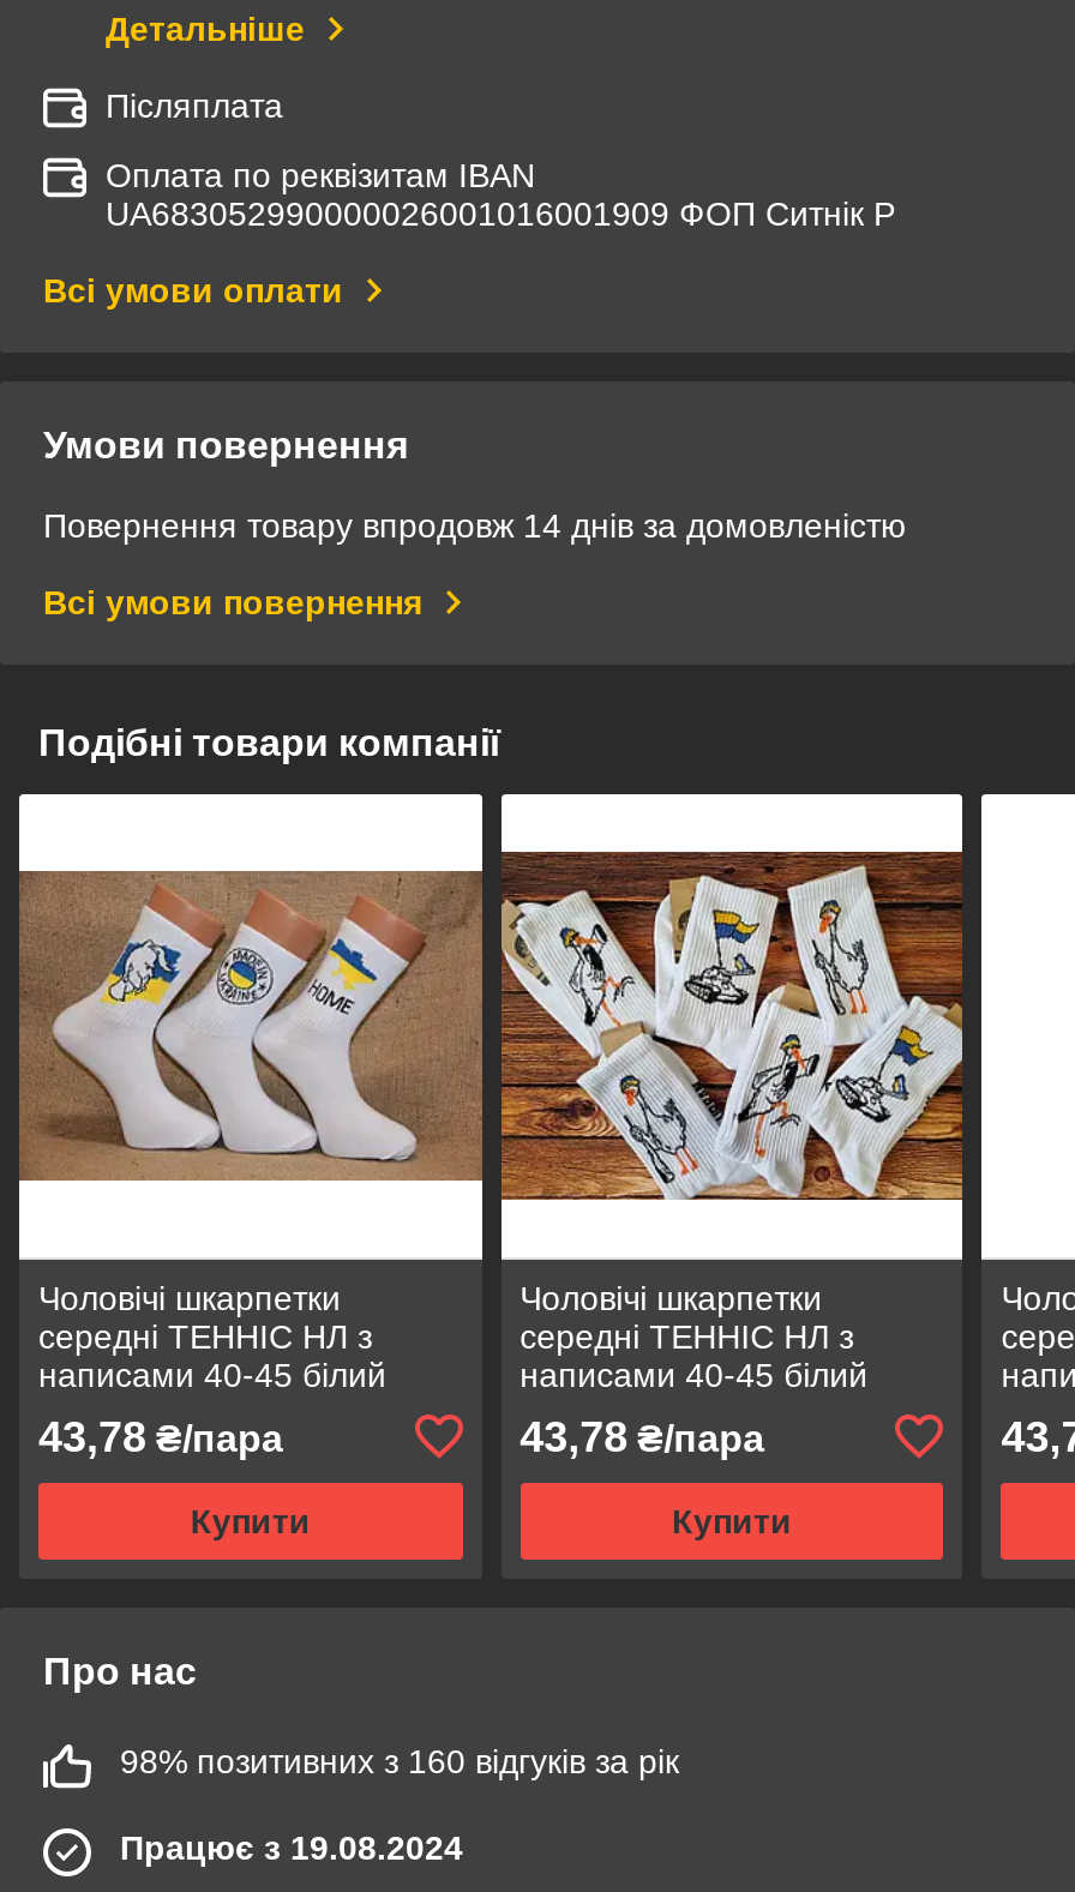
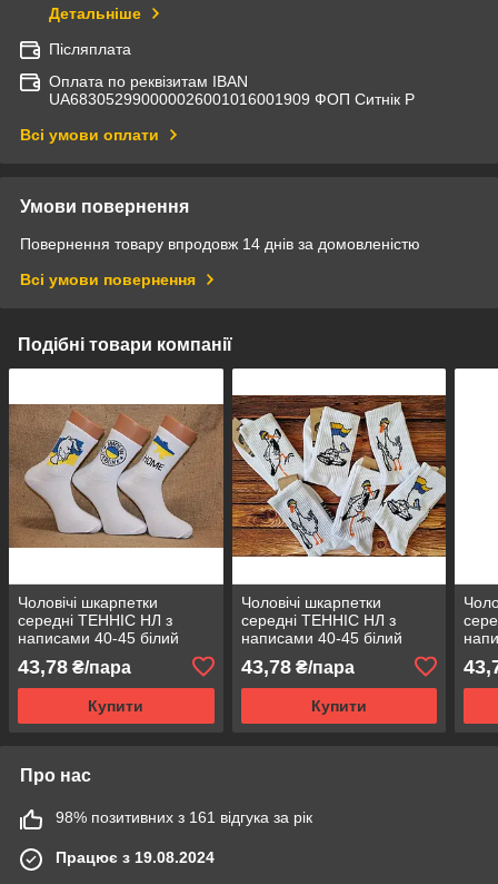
[120,1742,679,1780] 98% позитивних з 160 відгуків за рік -> [56,808,312,826] 98% позитивних з 161 відгука за рік

